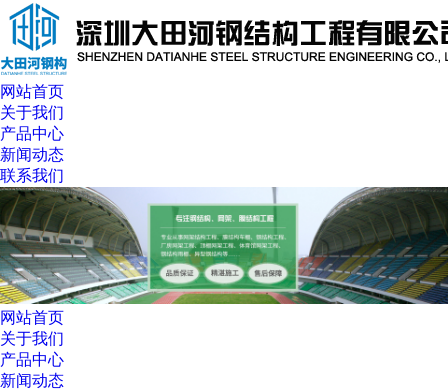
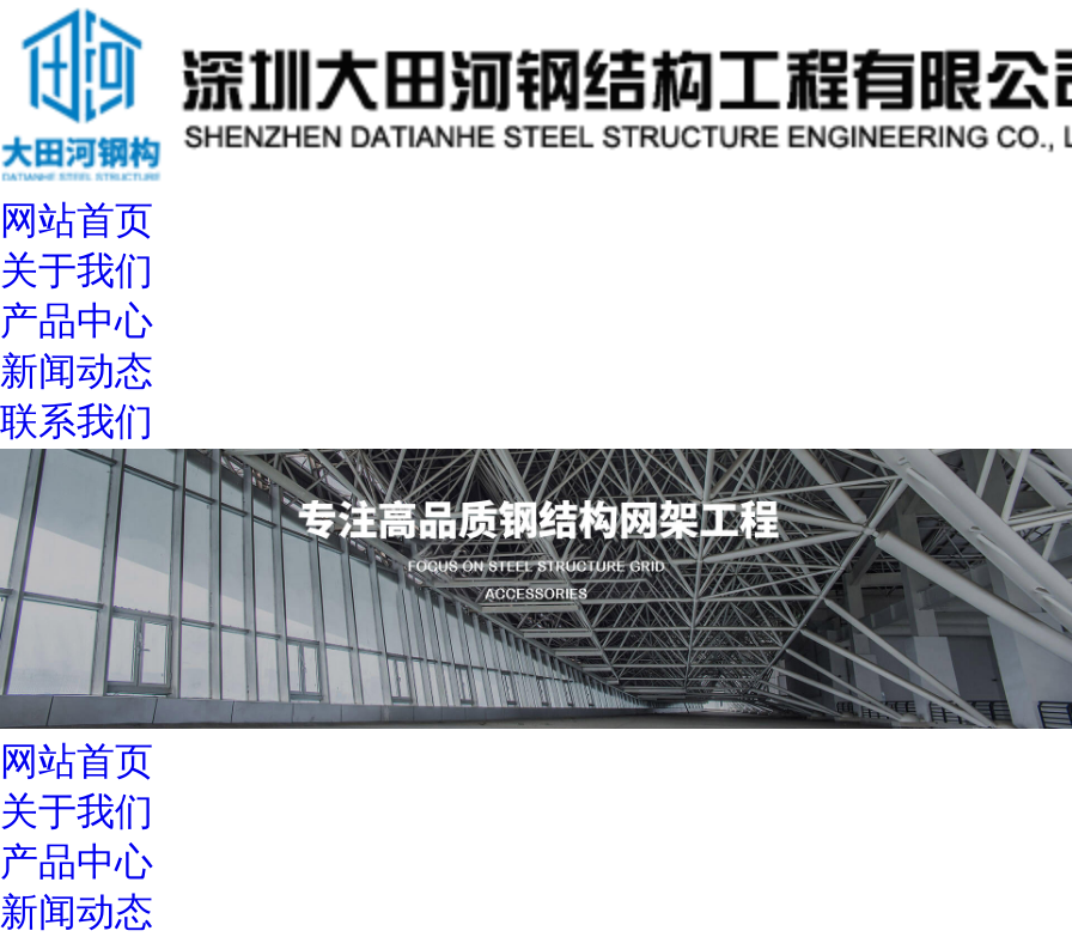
[3,187,445,305] [image] -> [7,446,1065,731] [image]

